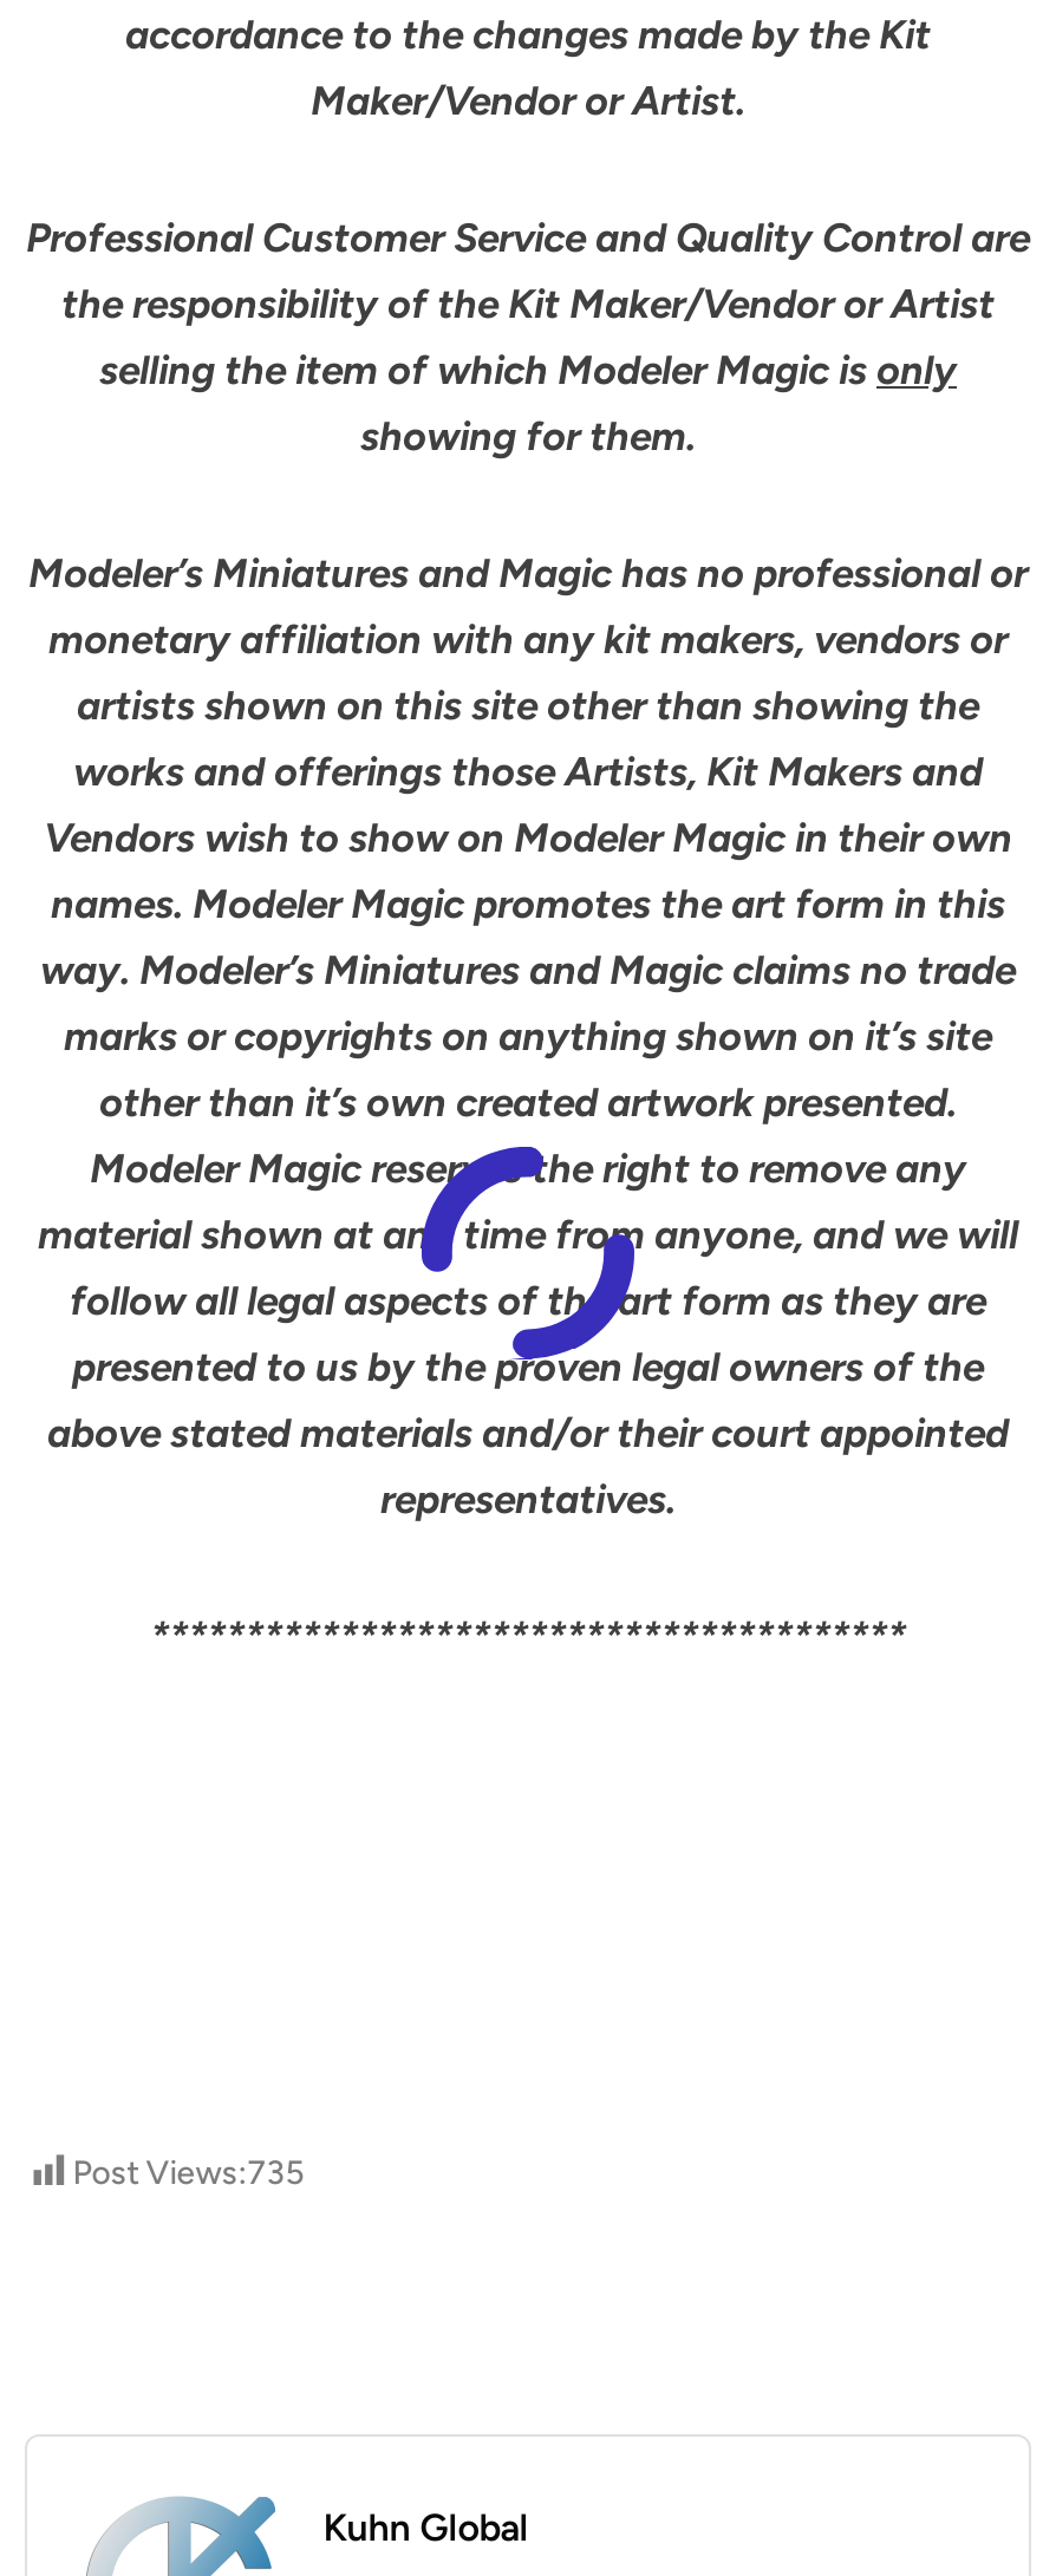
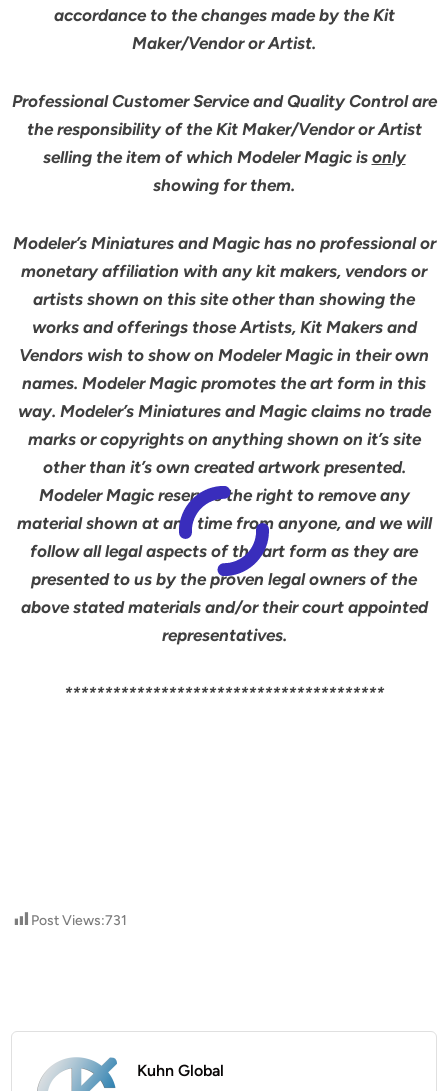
[73,2153,304,2194] Post Views:735 -> [31,912,127,929] Post Views:731

